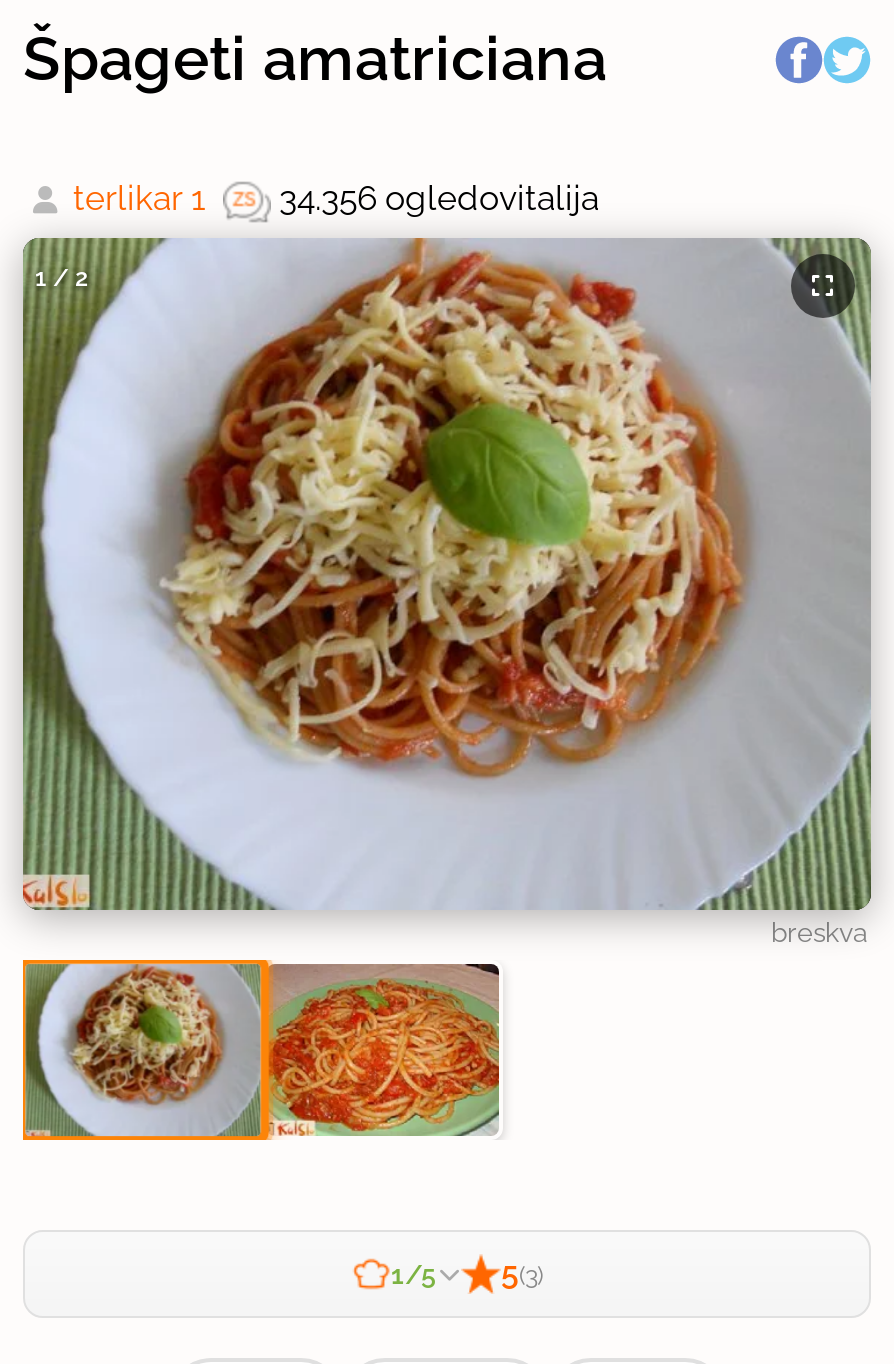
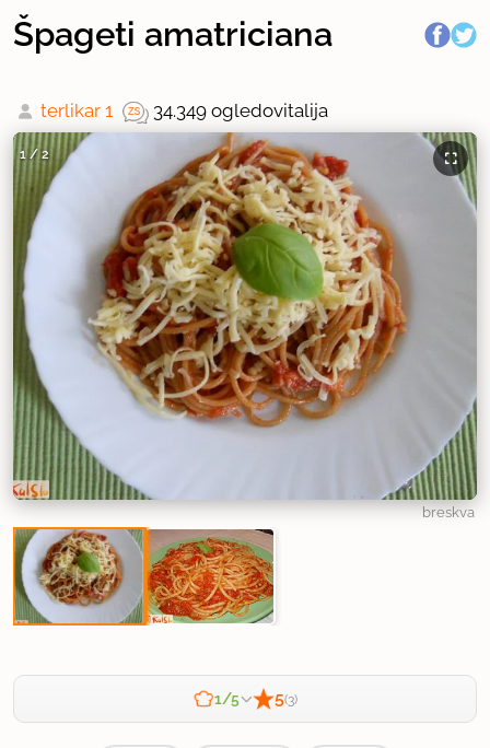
[279,178,599,218] 34.356 ogledovitalija -> [153,100,328,121] 34.349 ogledovitalija

